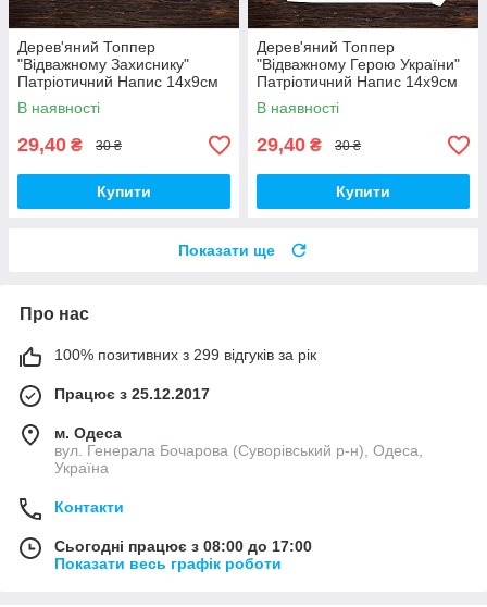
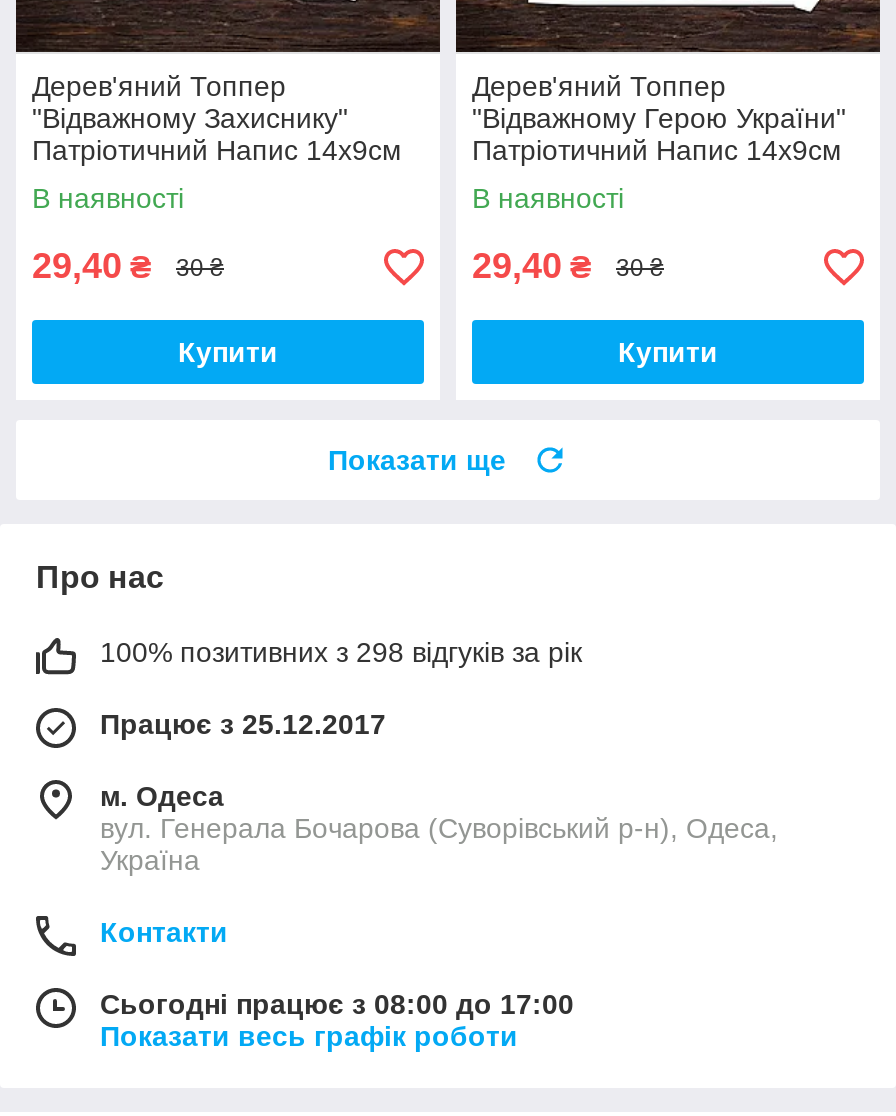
[54,346,316,364] 100% позитивних з 299 відгуків за рік -> [100,637,582,669] 100% позитивних з 298 відгуків за рік

